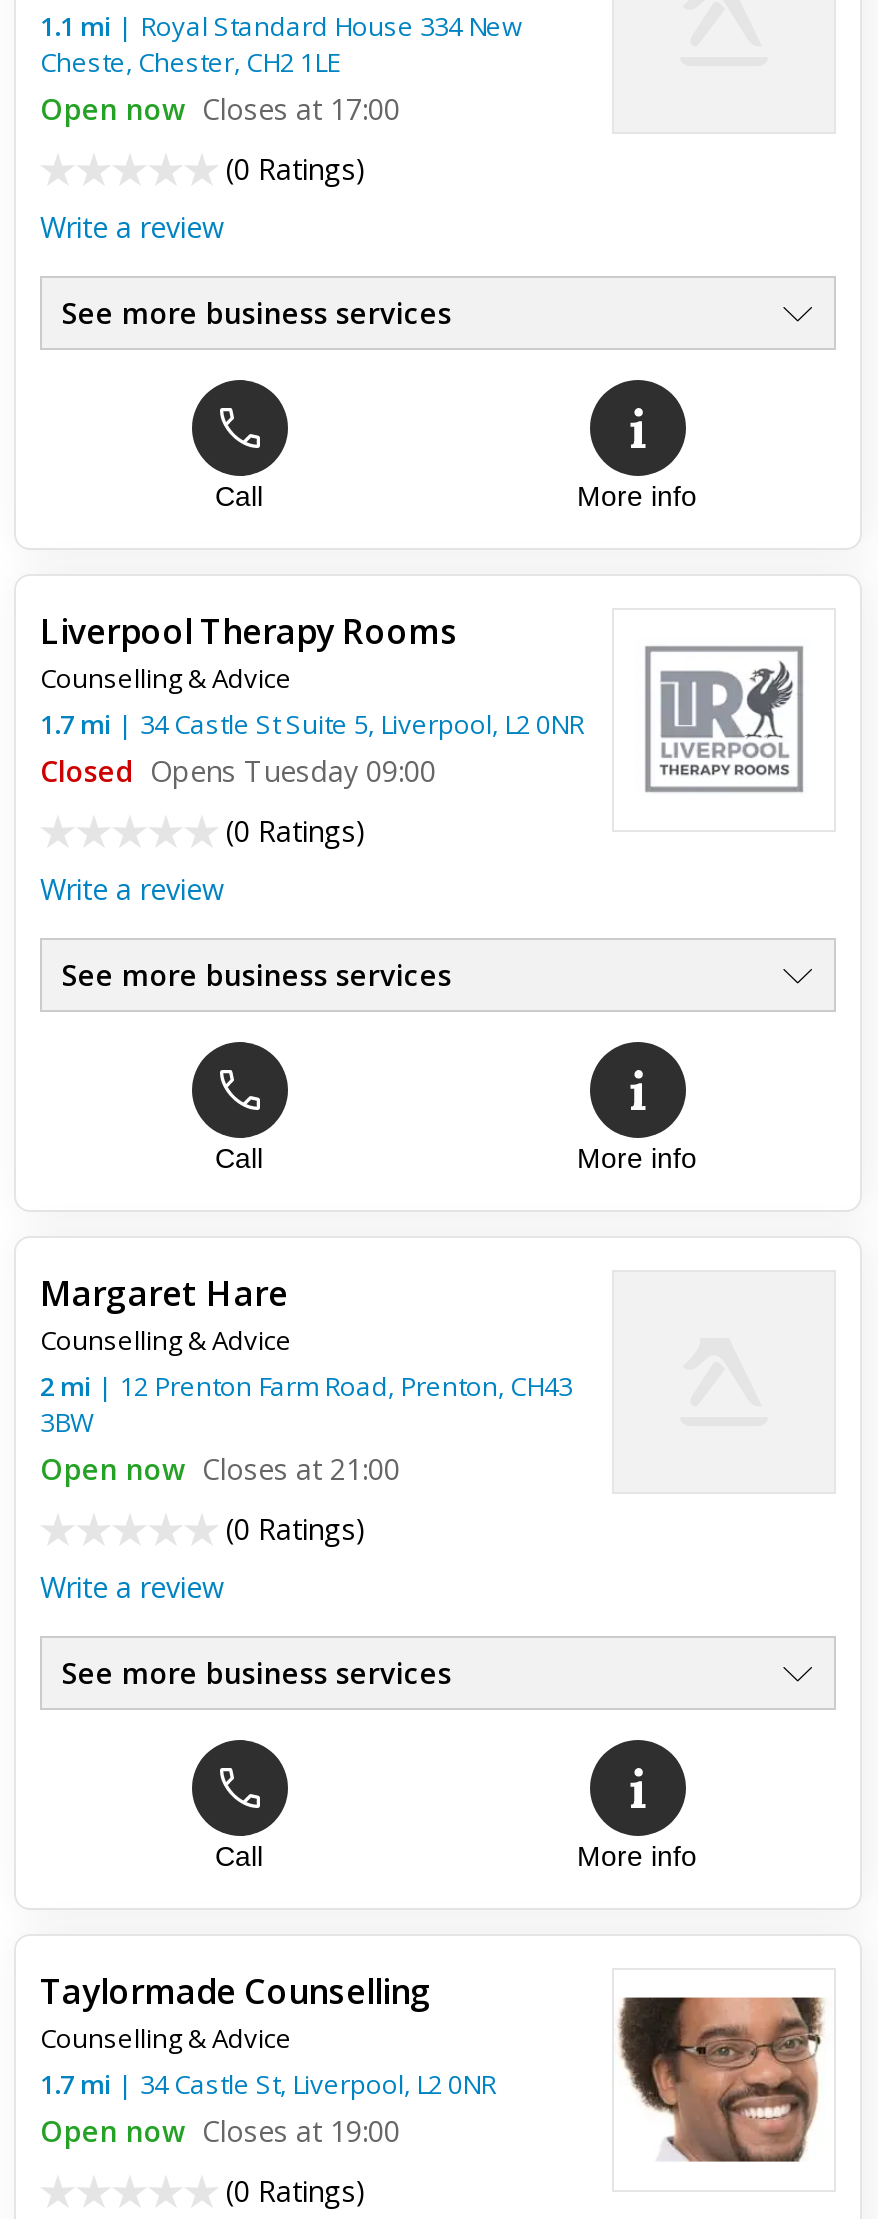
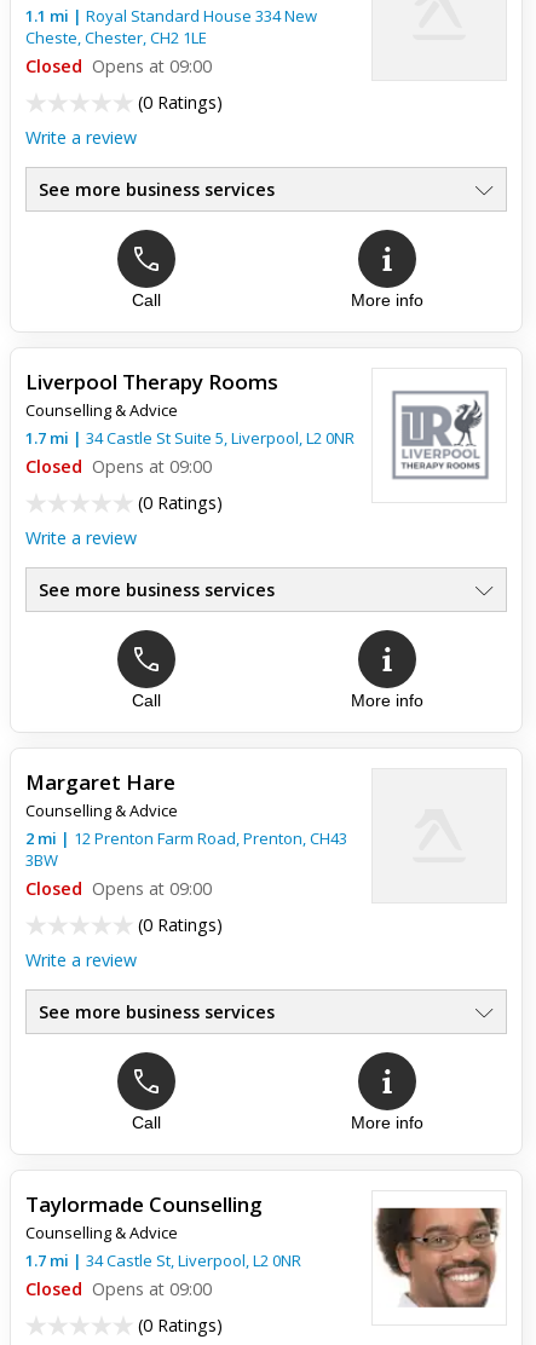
[40,90,400,128] Open now Closes at 17:00 -> [25,54,212,77] Closed Opens at 09:00
[40,752,436,790] Closed Opens Tuesday 09:00 -> [25,455,212,478] Closed Opens at 09:00
[40,1450,400,1488] Open now Closes at 21:00 -> [25,877,212,900] Closed Opens at 09:00
[40,2112,400,2150] Open now Closes at 19:00 -> [25,1277,212,1300] Closed Opens at 09:00

